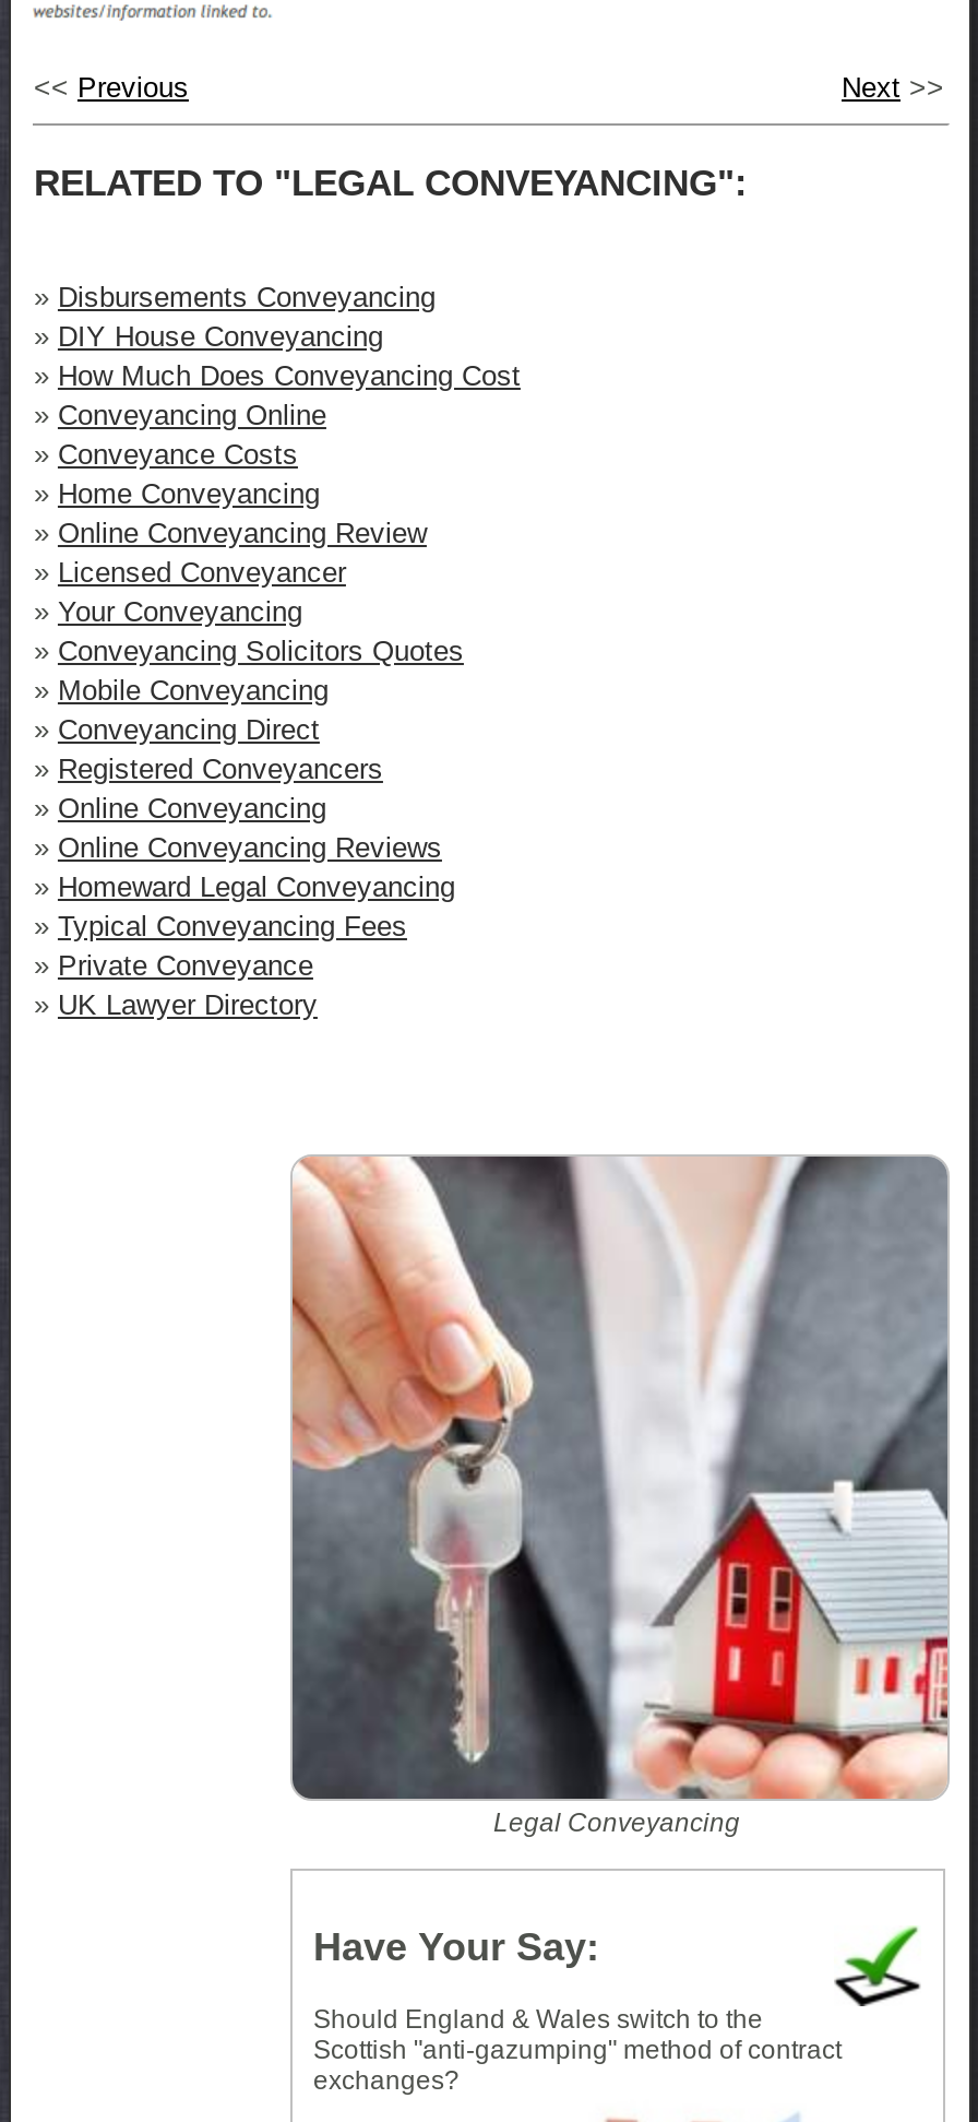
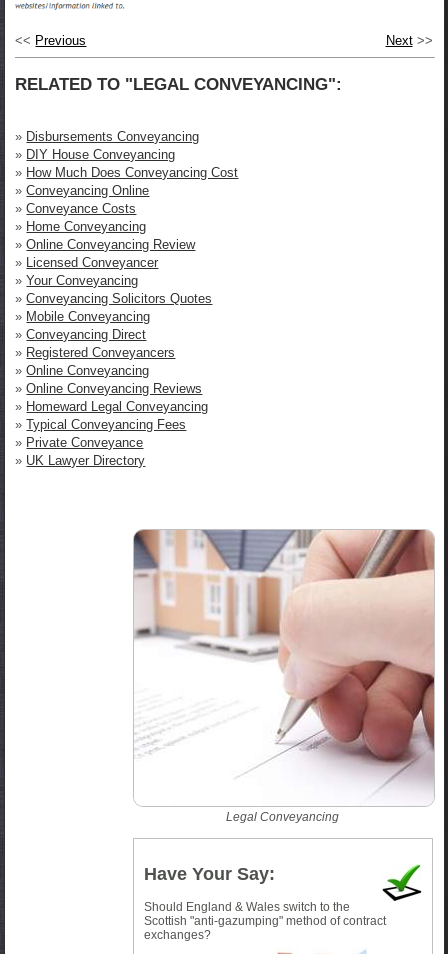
[290,1154,950,1801] [image] -> [133,529,435,806] [image]

